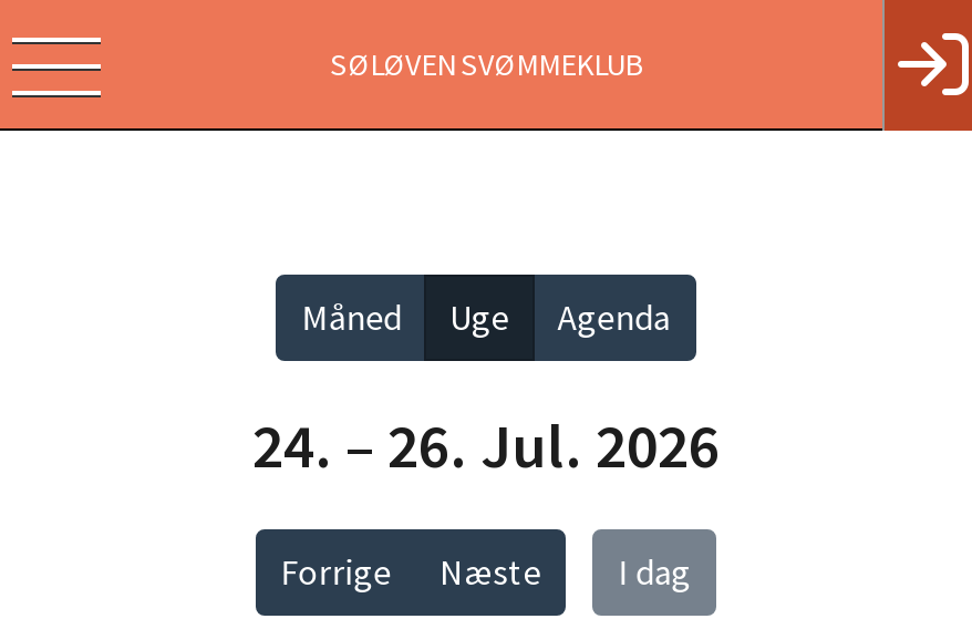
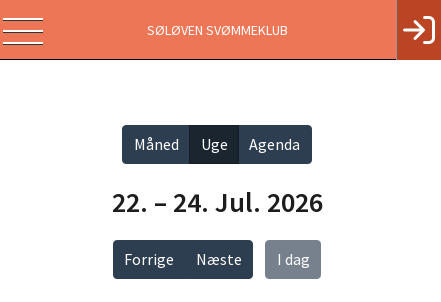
[252,405,720,485] 24. – 26. Jul. 2026 -> [111,184,322,220] 22. – 24. Jul. 2026

